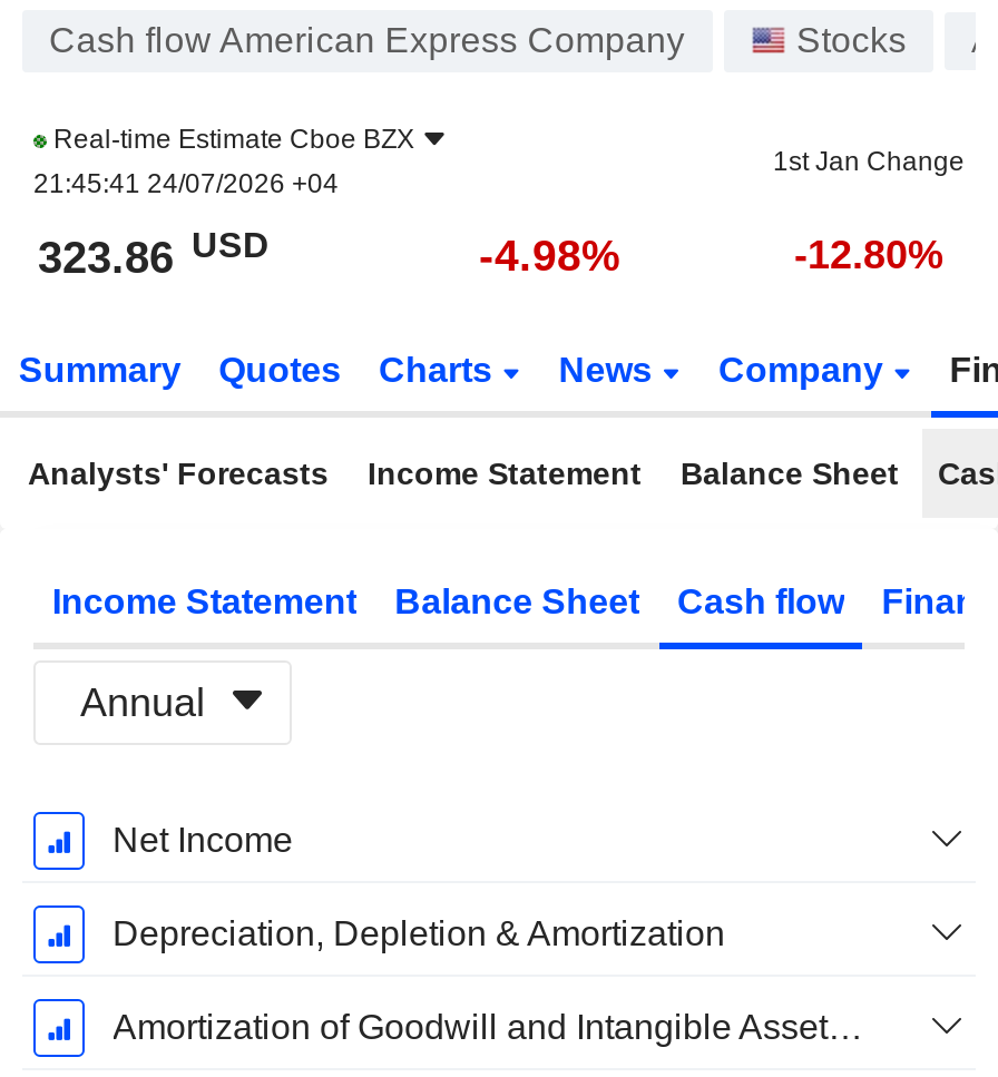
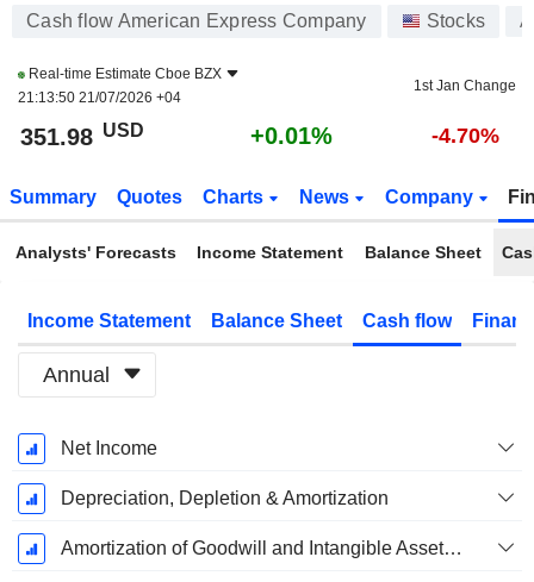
[33,168,339,199] 21:45:41 24/07/2026 +04 -> [18,89,181,106] 21:13:50 21/07/2026 +04
[38,225,270,282] 323.86 USD -> [20,120,144,150] 351.98 USD
[479,231,622,280] -4.98% -> [250,123,333,149] +0.01%
[794,233,943,277] -12.80% -> [431,124,499,148] -4.70%

